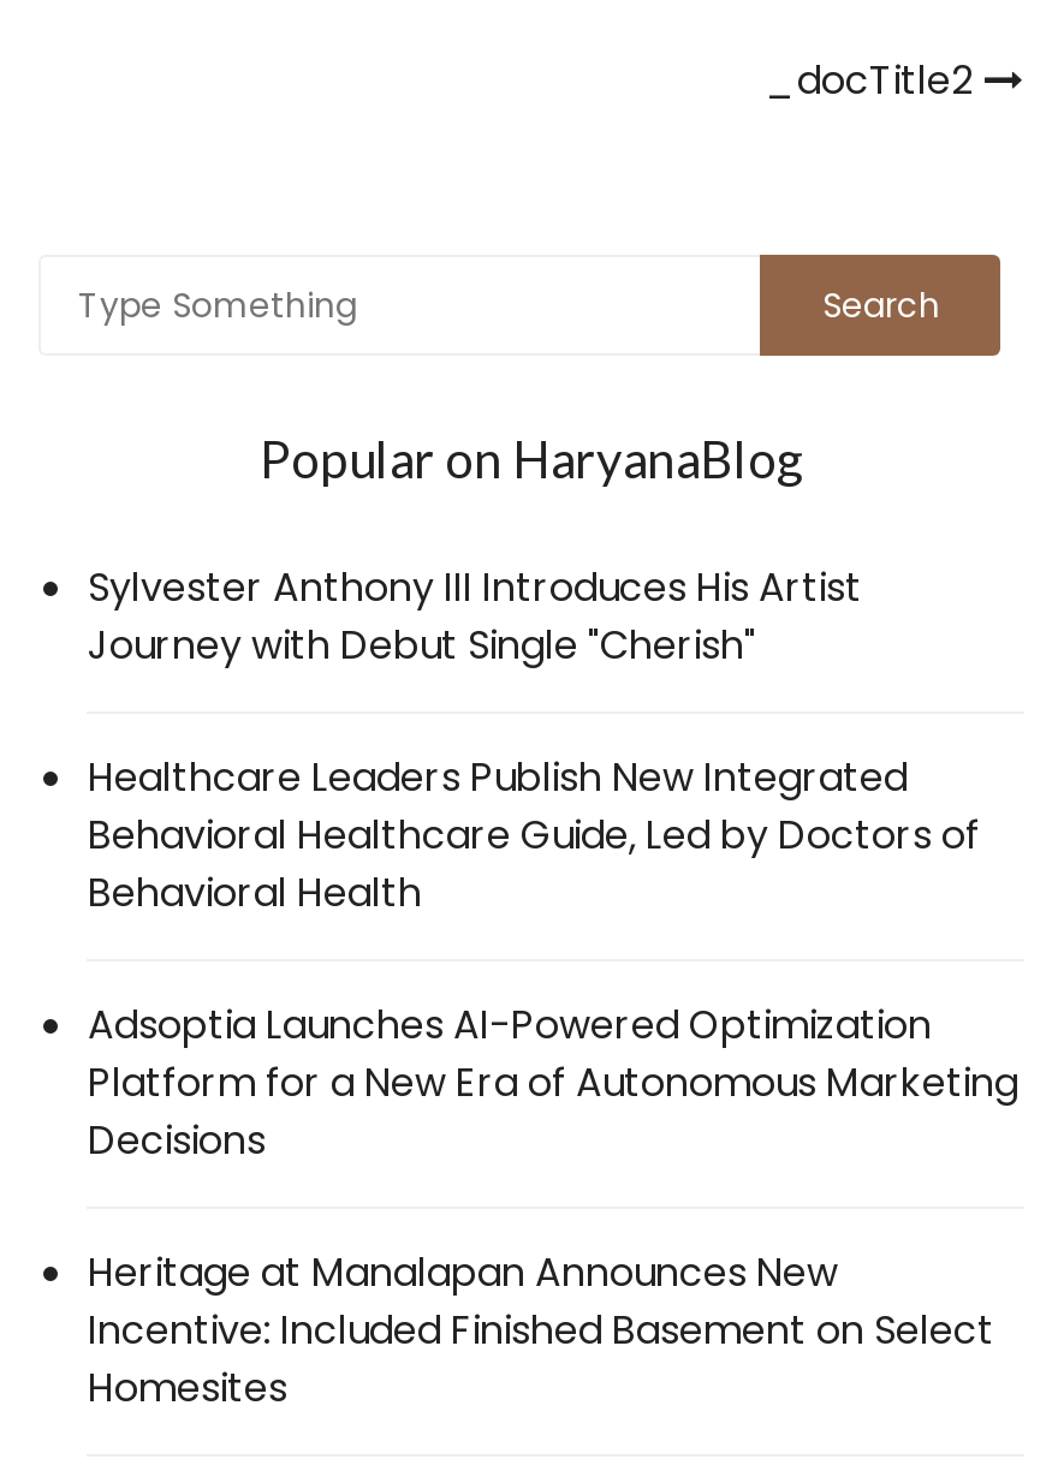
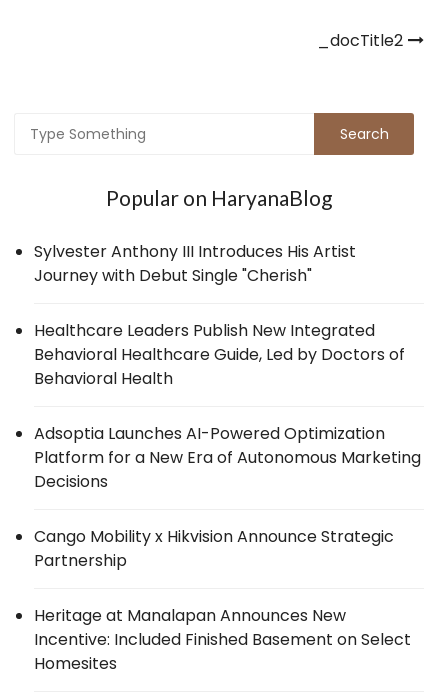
none -> [34,525,394,572] Cango Mobility x Hikvision Announce Strategic | Partnership

